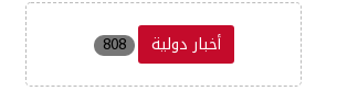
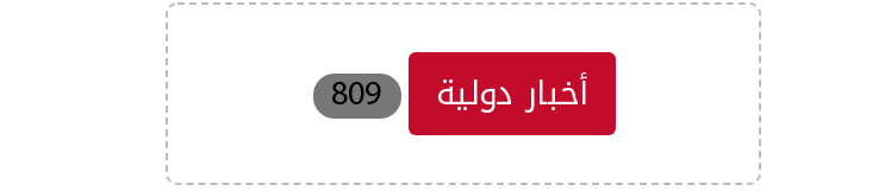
[102,30,220,59] أخبار دولية 808 -> [331,62,586,126] أخبار دولية 809

